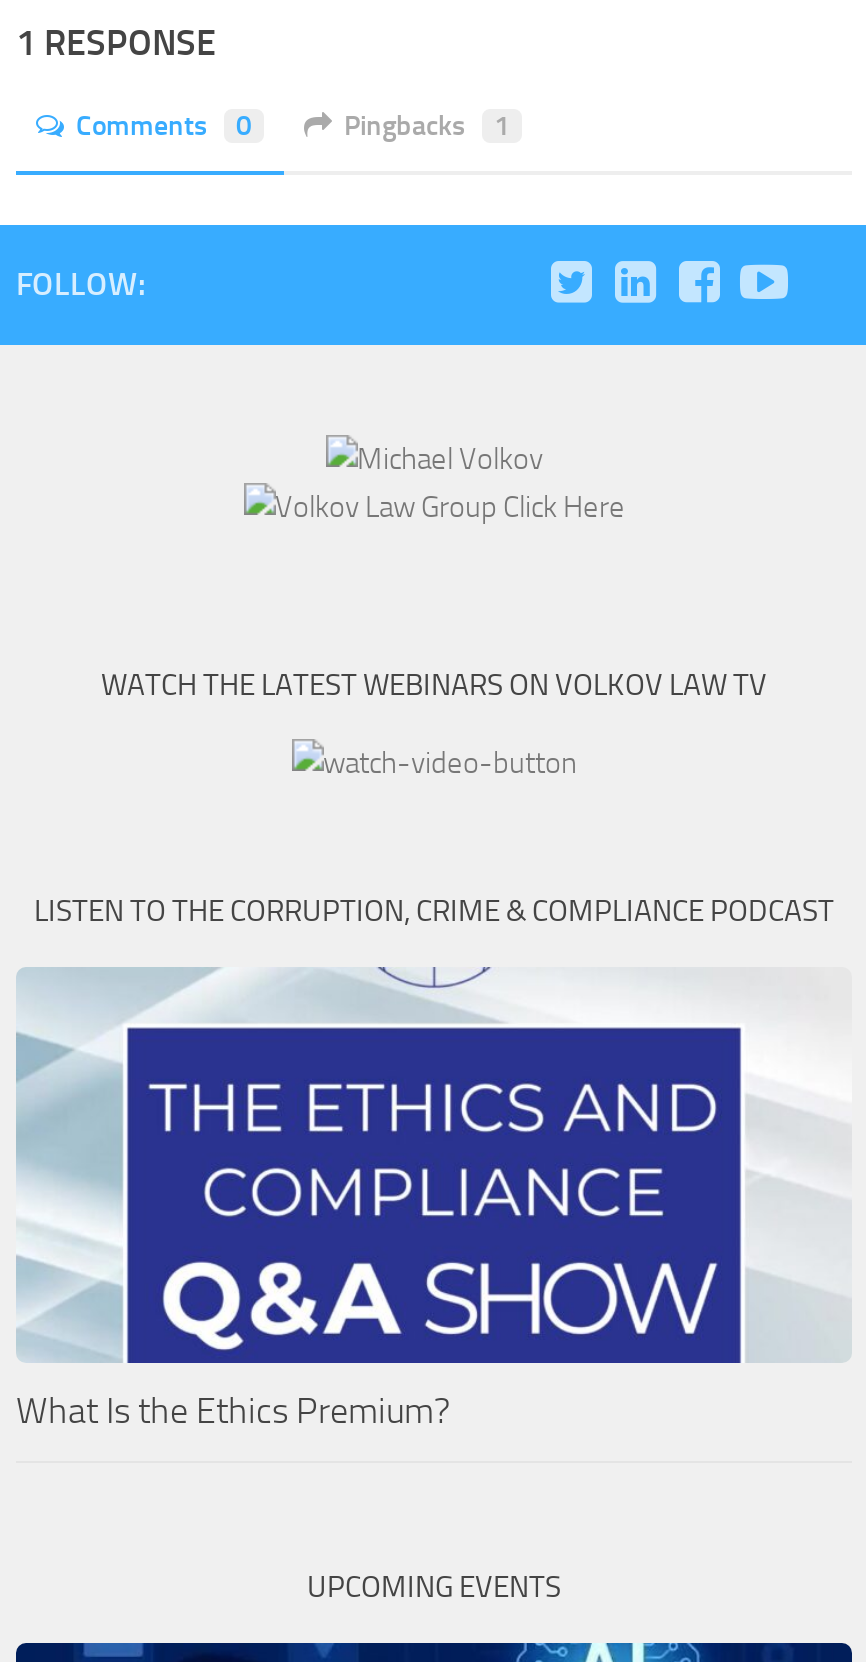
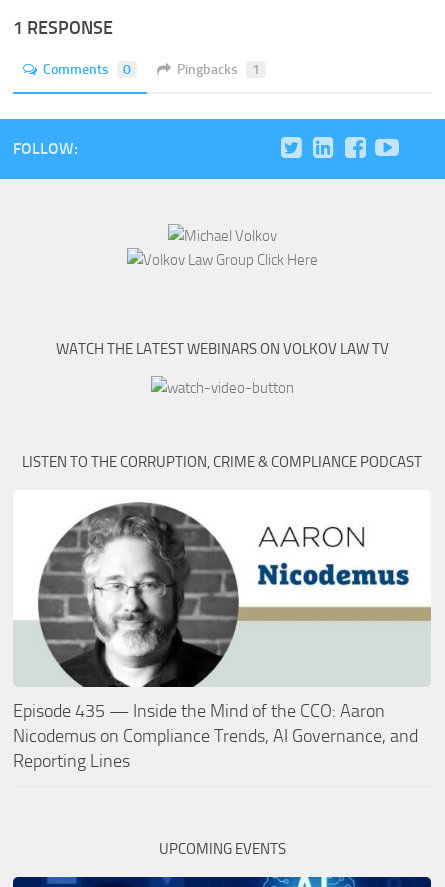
[14,965,848,1273] [image] -> [13,502,431,689] [image]
[16,1388,450,1432] What Is the Ethics Premium? -> [13,700,418,772] Episode 435 — Inside the Mind of the CCO: Aaron | Nicodemus on Compliance Trends, AI Governance, and | Reporting Lines

